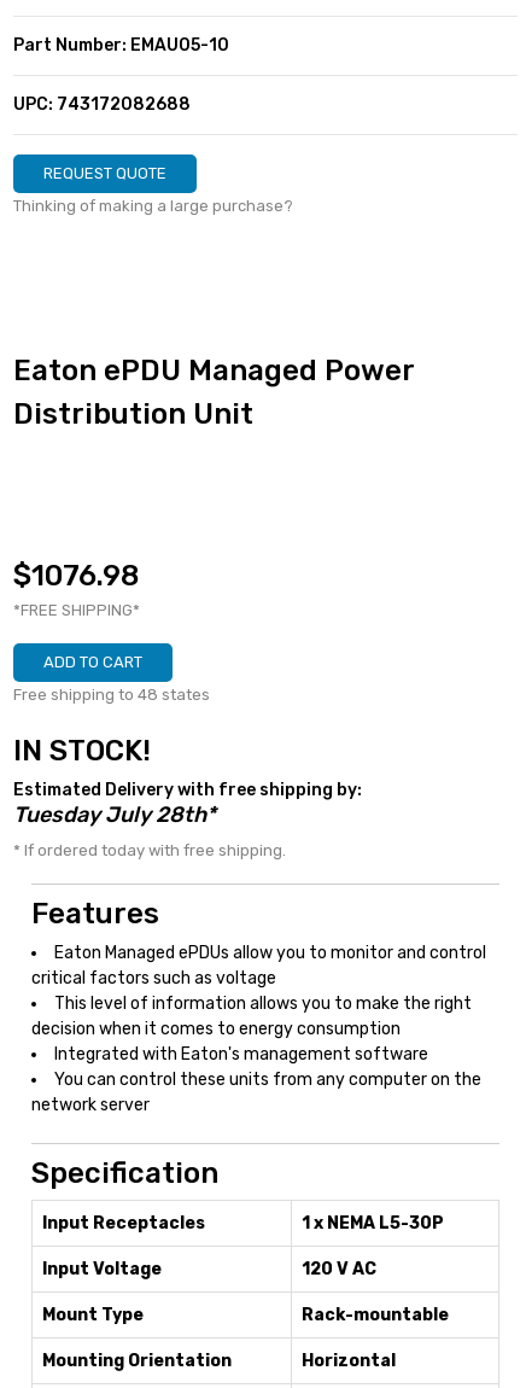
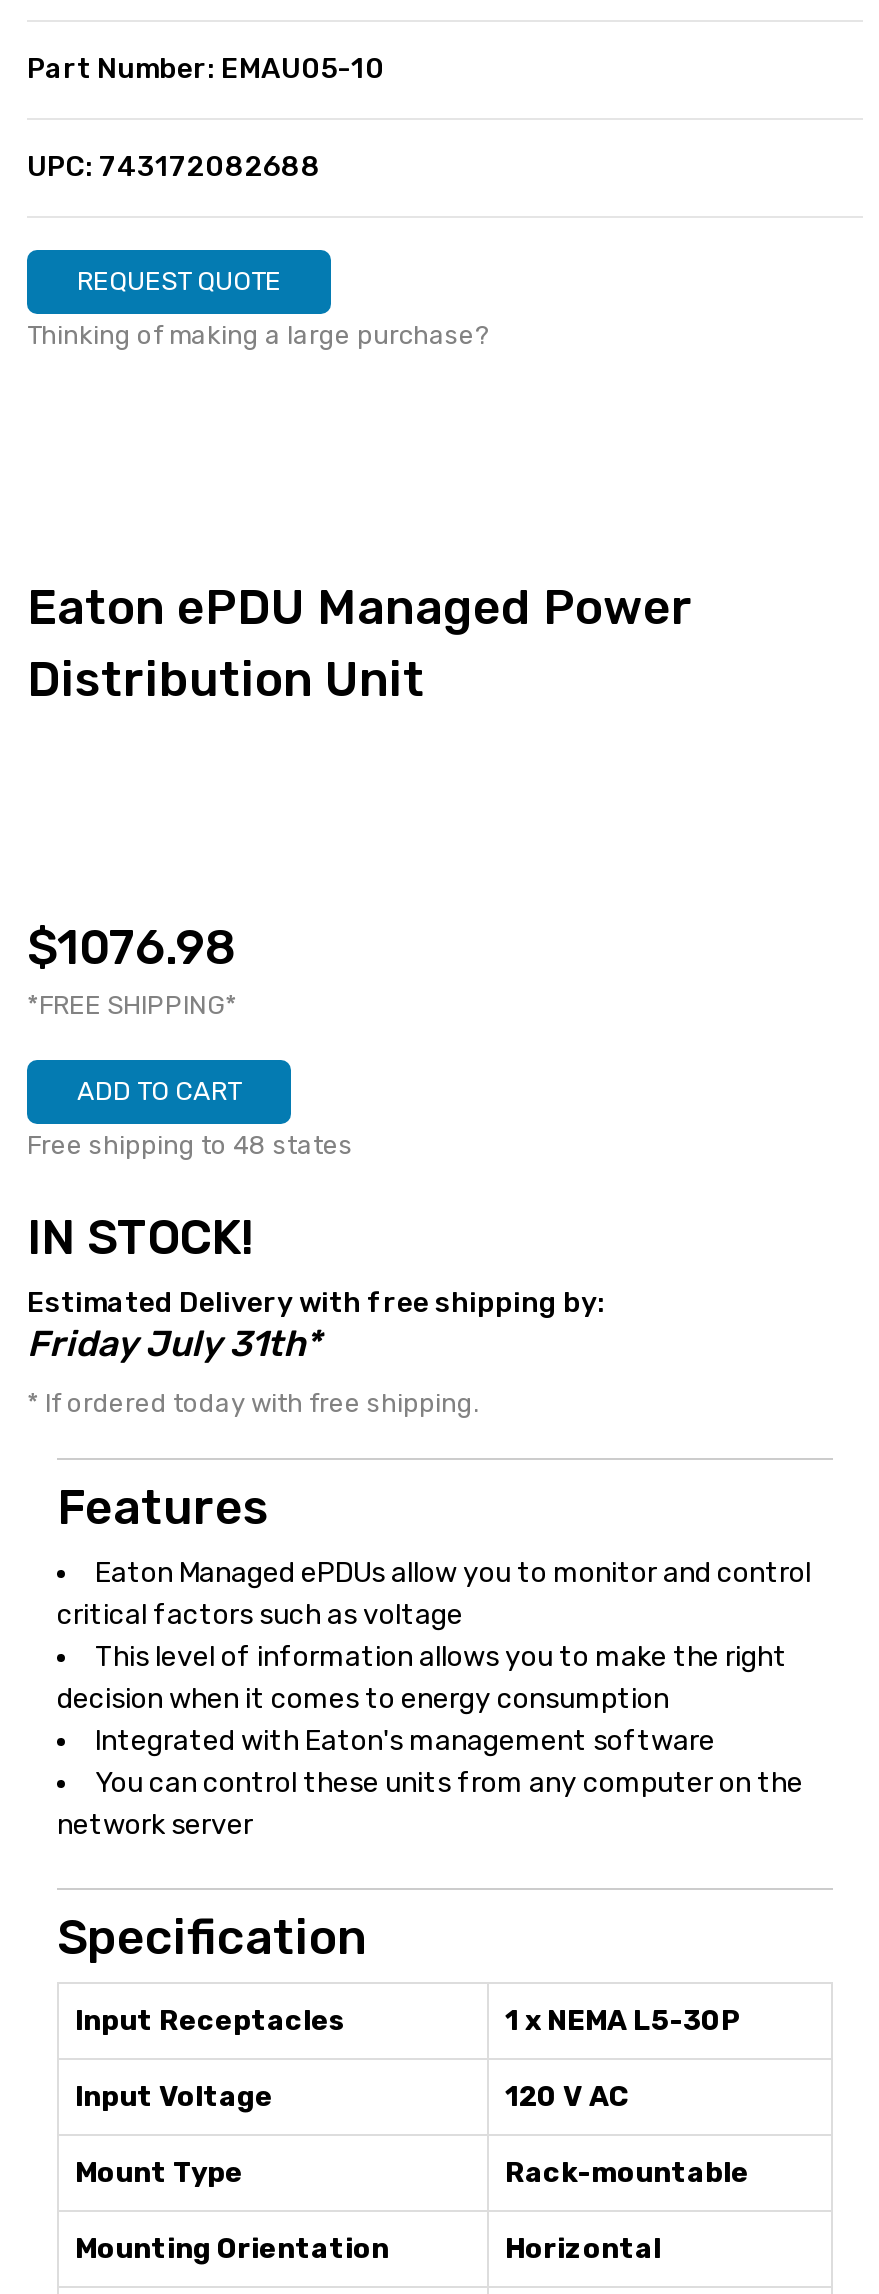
[13,801,216,828] Tuesday July 28th* -> [27,1322,321,1366] Friday July 31th*

